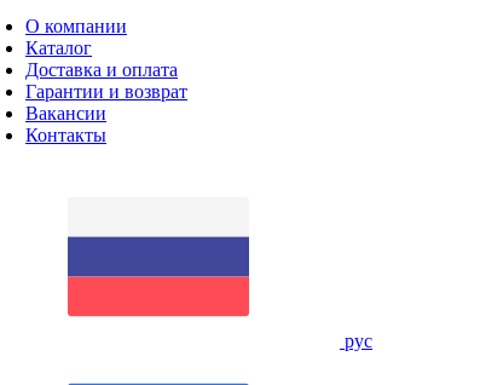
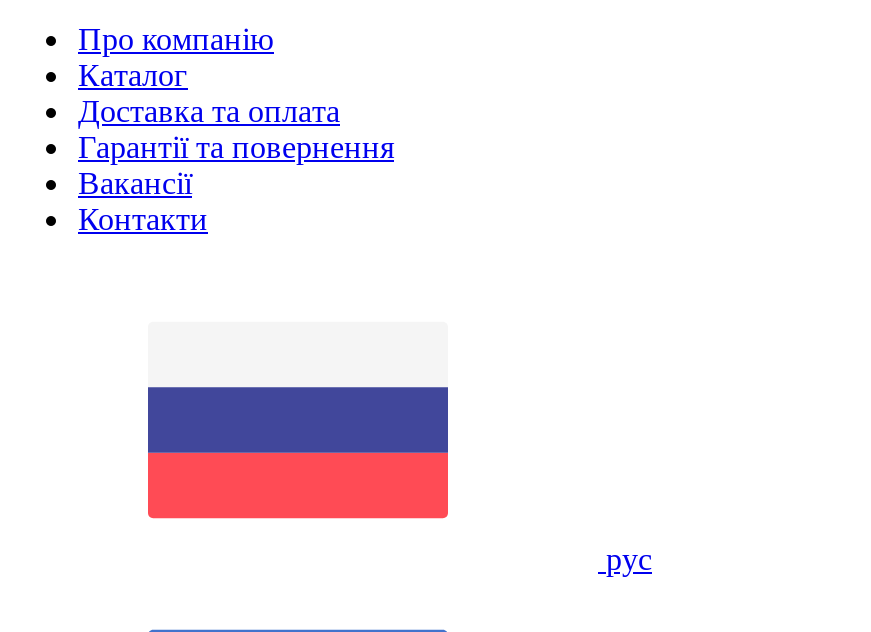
[25,16,127,36] О компании -> [78,22,274,56] Про компанію
[25,59,187,145] Доставка и оплата | Гарантии и возврат | Вакансии | Контакты -> [78,94,394,236] Доставка та оплата | Гарантії та повернення | Вакансії | Контакти

